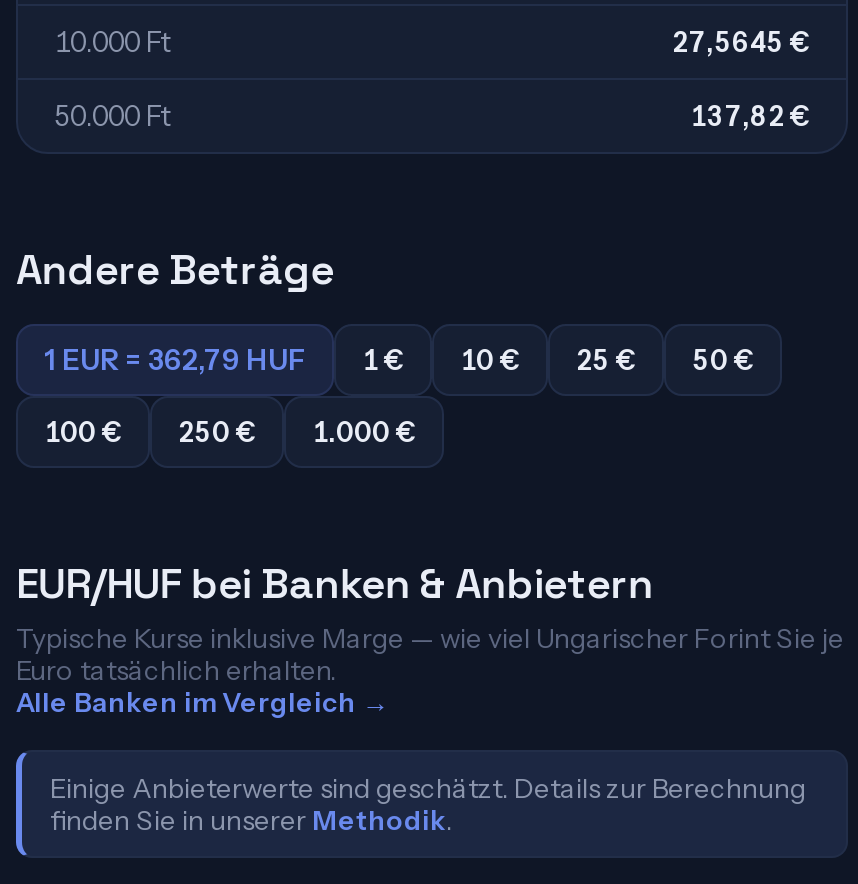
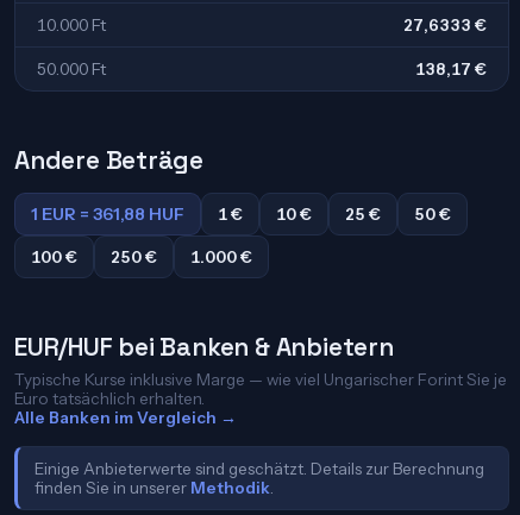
[672,24,810,60] 27,5645 € -> [403,14,487,36] 27,6333 €
[690,98,810,134] 137,82 € -> [415,58,487,80] 138,17 €
[44,342,754,378] 1 EUR = 362,79 HUF 1 € 10 € 25 € 50 € -> [31,203,451,225] 1 EUR = 361,88 HUF 1 € 10 € 25 € 50 €

